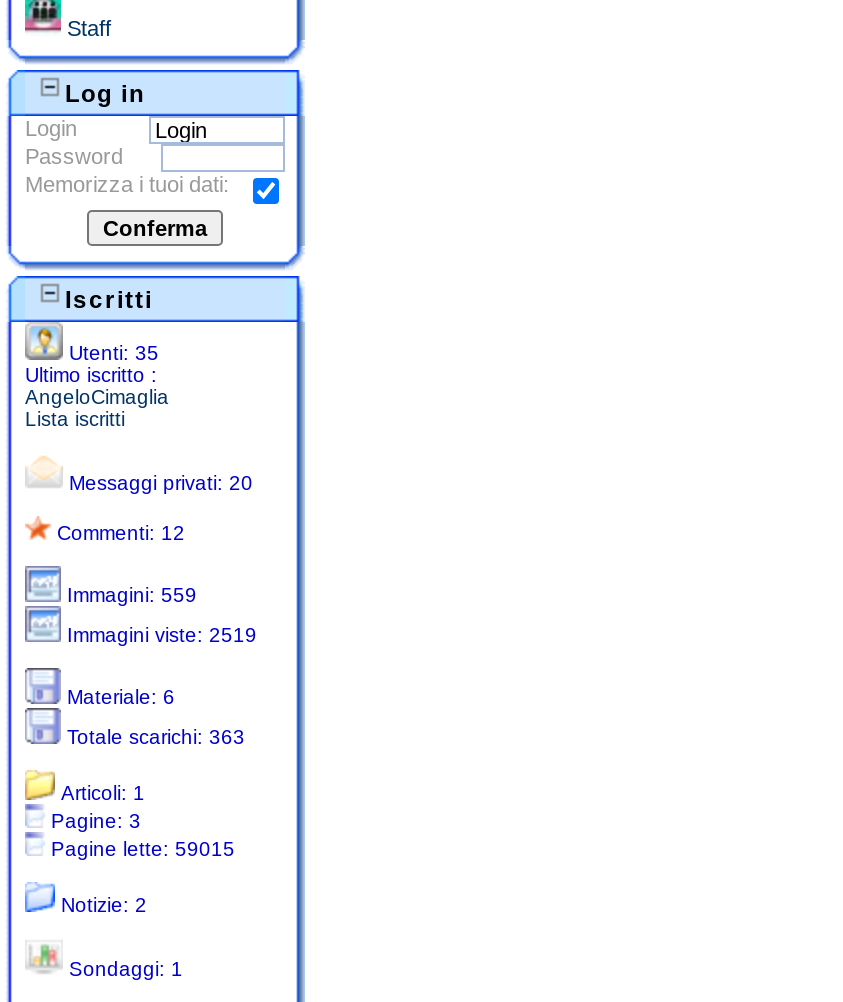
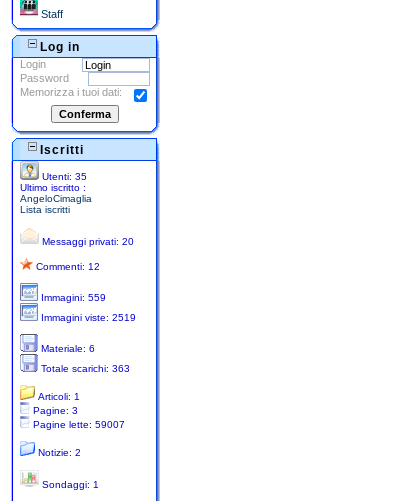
[45,838,235,860] Pagine lette: 59015 -> [30,419,125,430] Pagine lette: 59007

